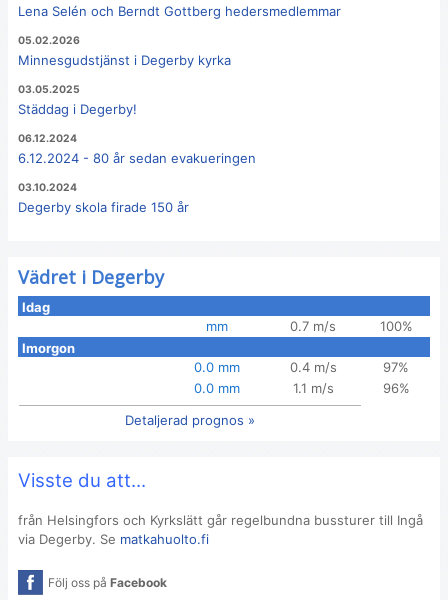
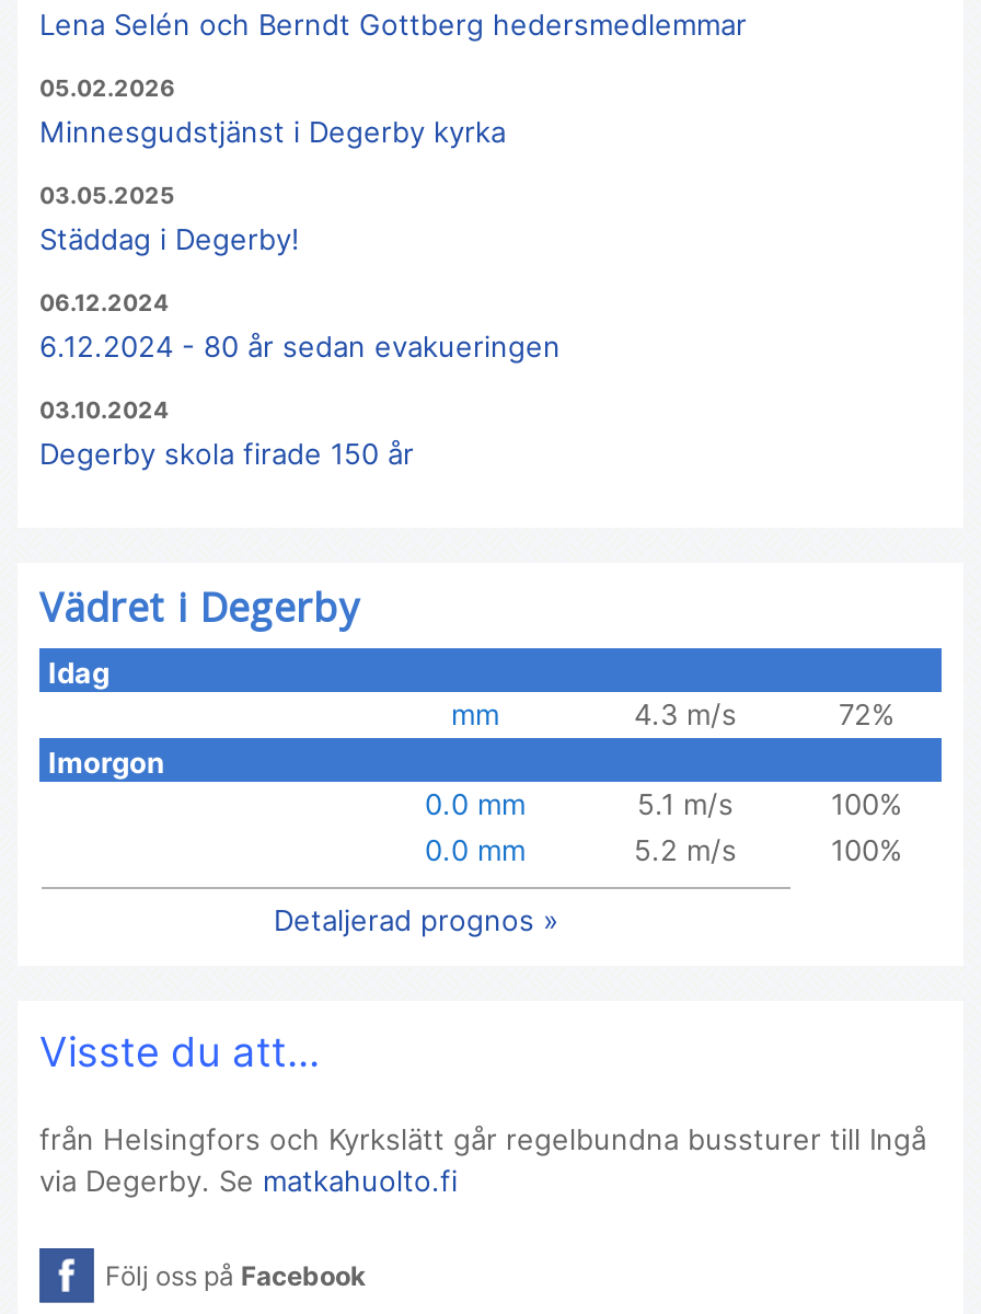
[286,318,336,334] 0.7 m/s -> [625,696,737,731] 4.3 m/s
[379,318,412,334] 100% -> [839,696,896,731] 72%
[285,359,336,375] 0.4 m/s -> [628,786,734,821] 5.1 m/s
[383,359,409,375] 97% -> [831,786,903,821] 100%
[288,380,333,396] 1.1 m/s -> [625,832,737,867] 5.2 m/s
[382,380,409,396] 96% -> [831,832,903,867] 100%

